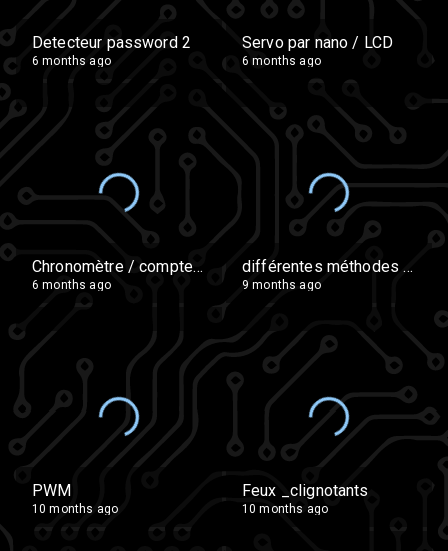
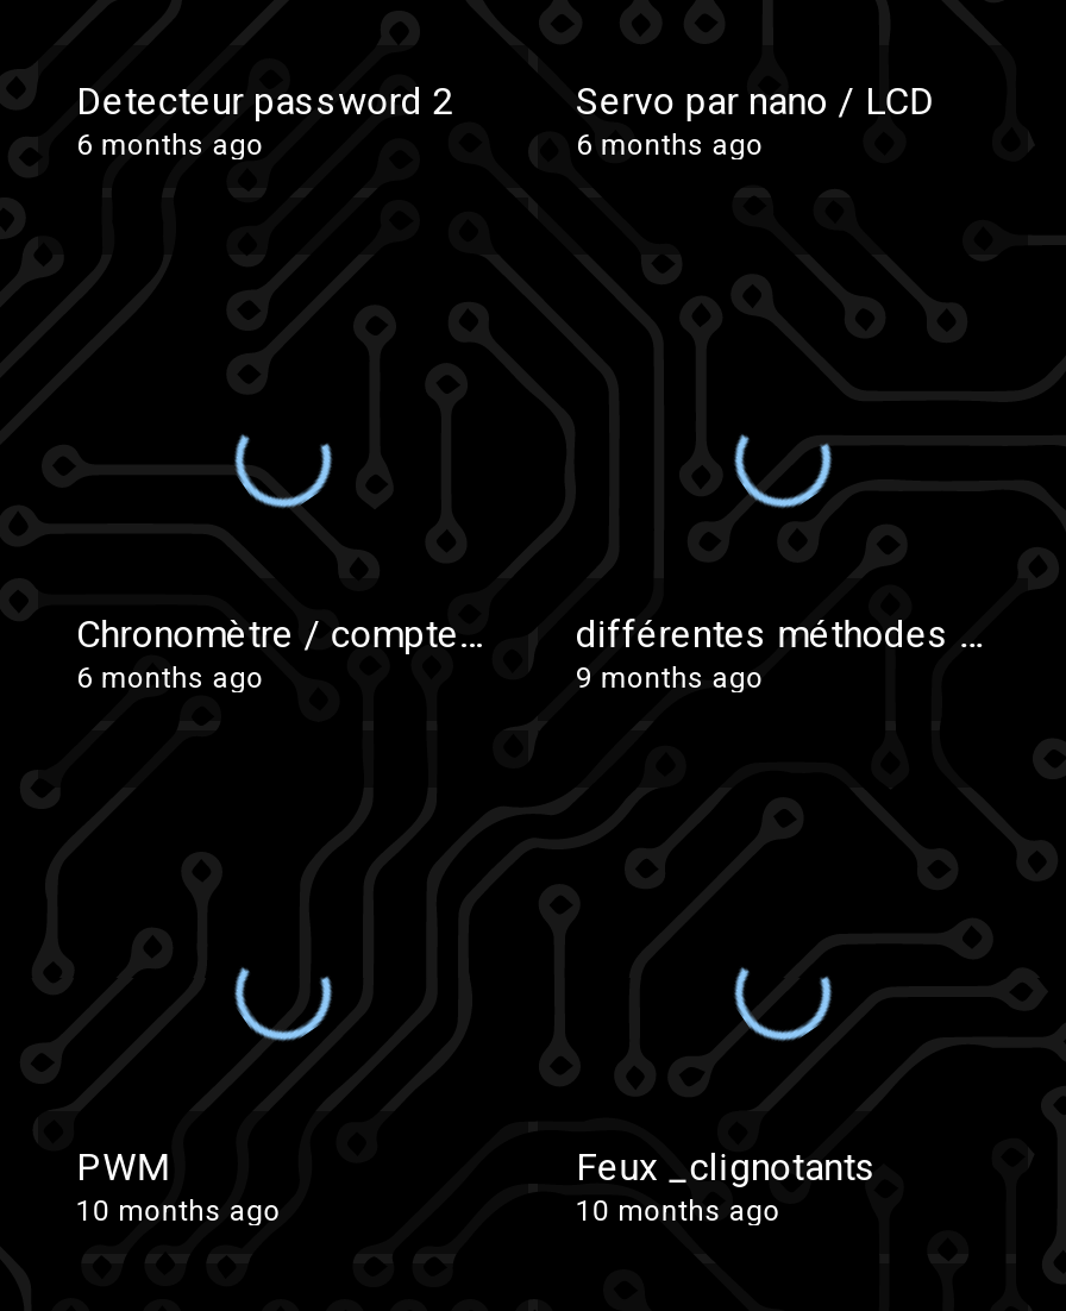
[99,171,138,214] [image] -> [233,409,326,512] [image]
[309,171,348,214] [image] -> [733,409,826,512] [image]
[99,395,138,438] [image] -> [233,942,326,1045] [image]
[309,395,348,438] [image] -> [733,942,826,1045] [image]

